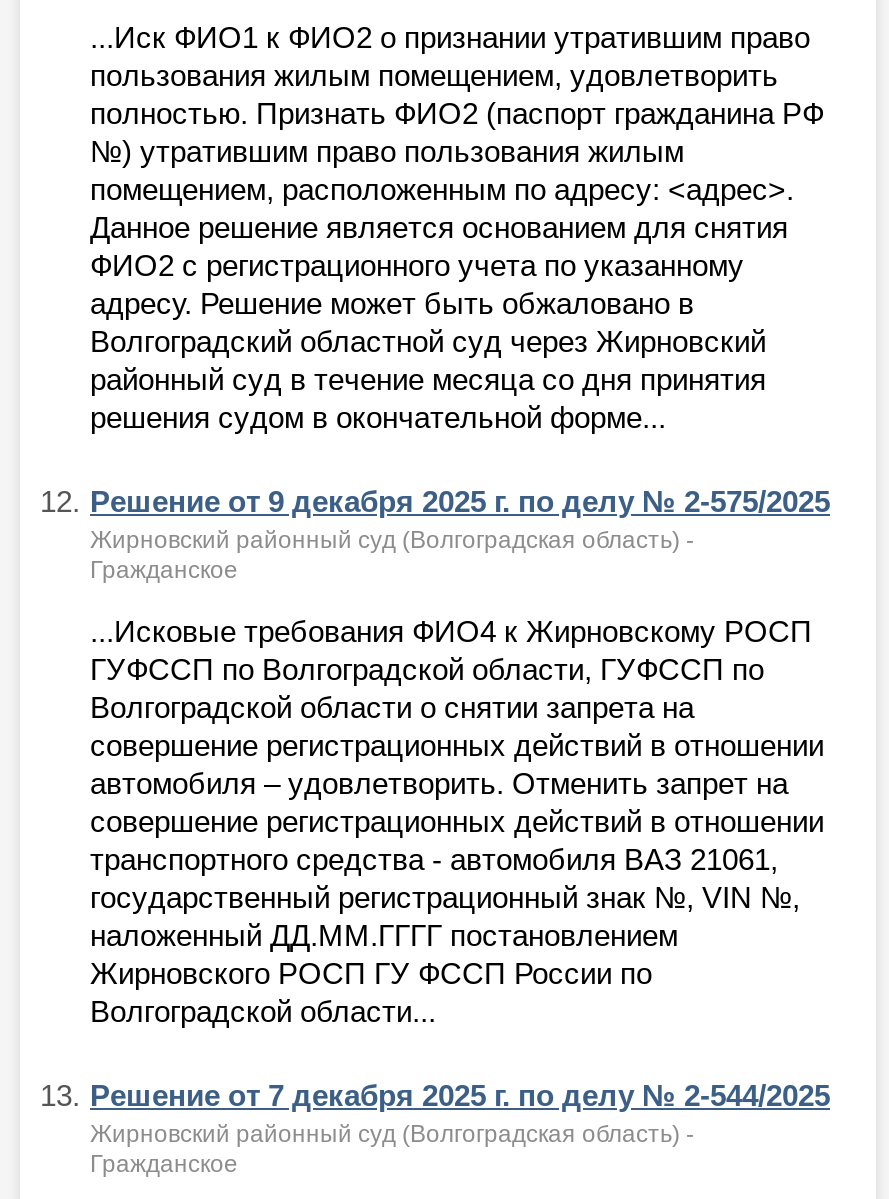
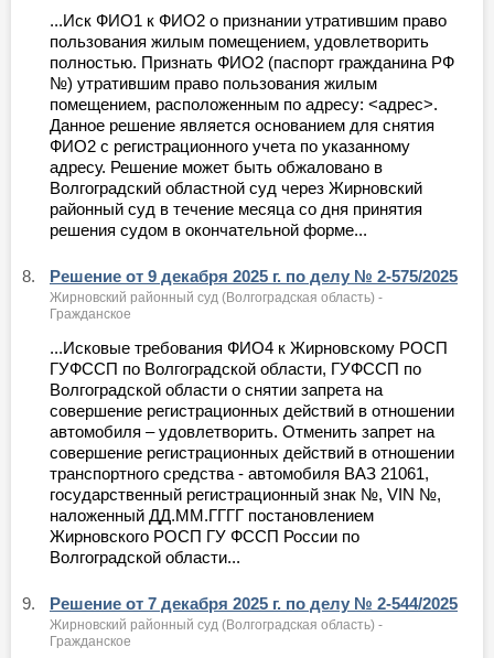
[40,483,830,517] 12. Решение от 9 декабря 2025 г. по делу № 2-575/2025 -> [22,266,458,285] 8. | Решение от 9 декабря 2025 г. по делу № 2-575/2025
[40,1077,830,1111] 13. Решение от 7 декабря 2025 г. по делу № 2-544/2025 -> [22,594,458,612] 9. | Решение от 7 декабря 2025 г. по делу № 2-544/2025

